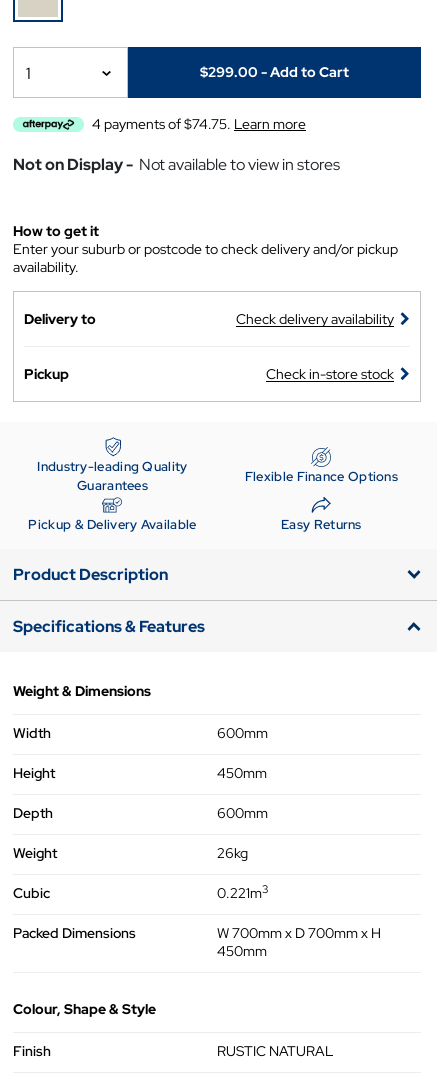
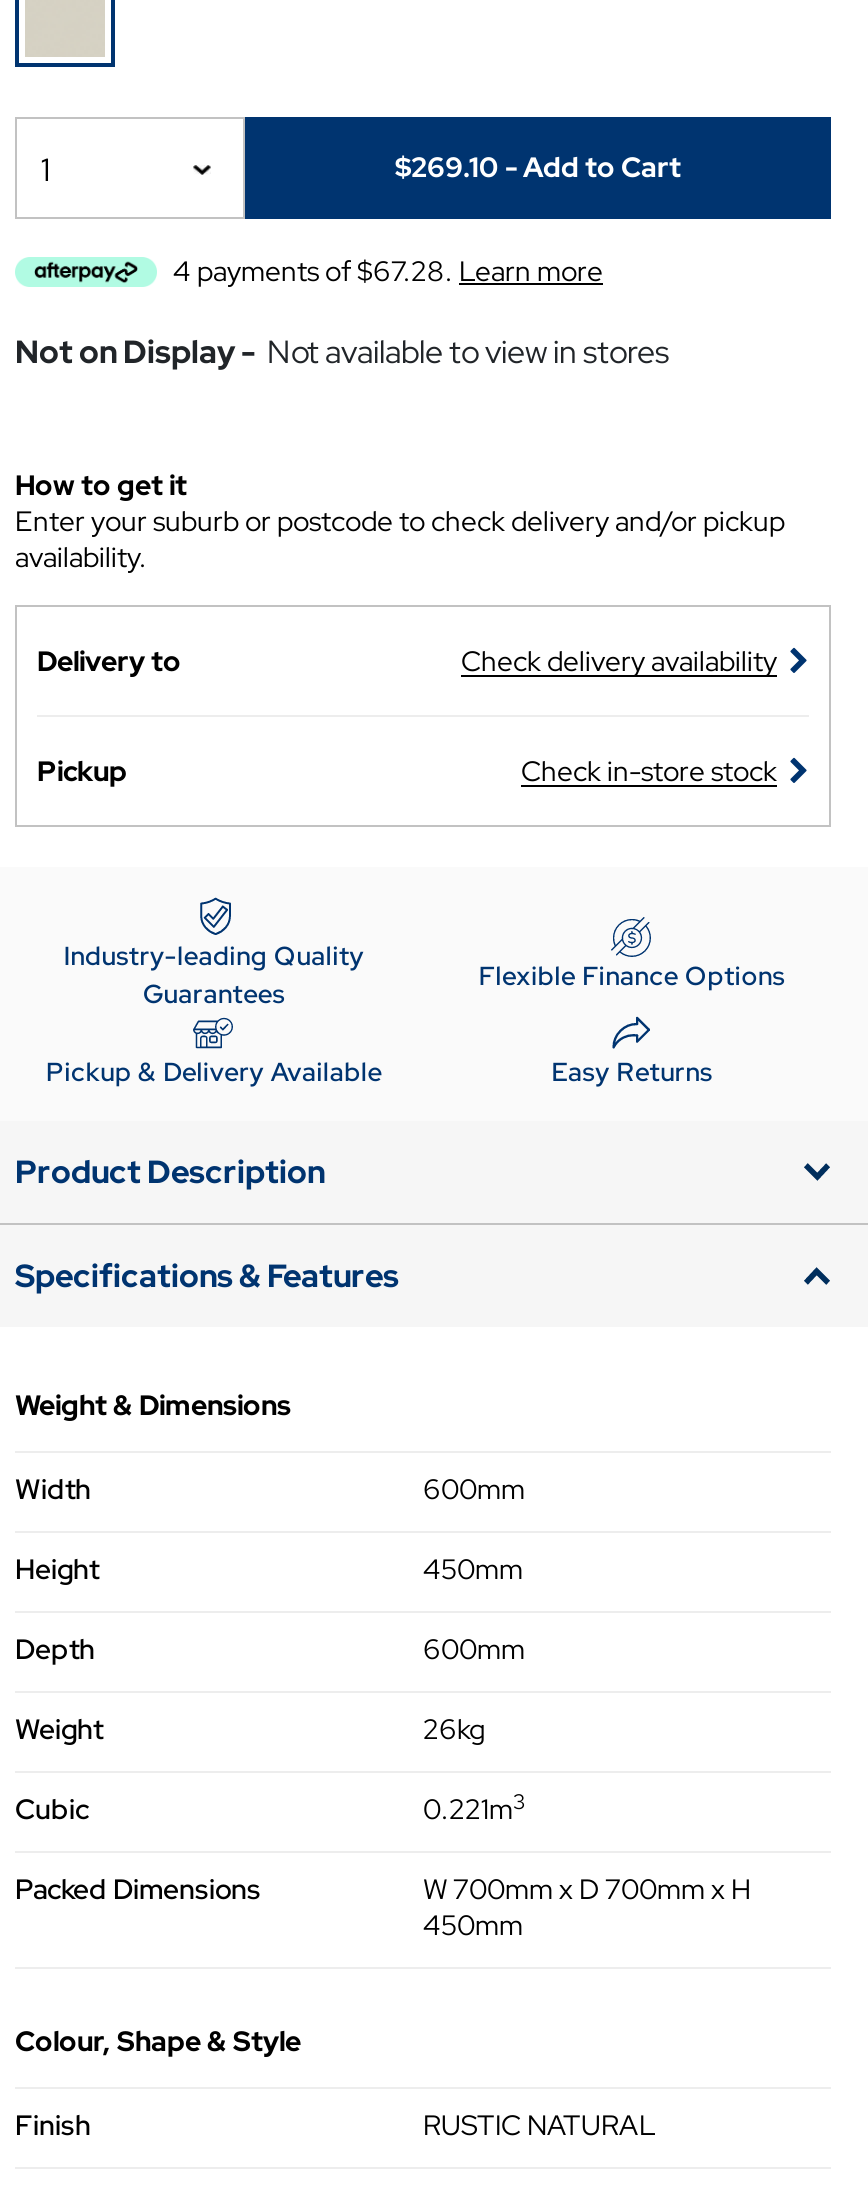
[200,63,349,81] $299.00 - Add to Cart -> [395,150,681,186] $269.10 - Add to Cart
[92,115,306,133] 4 payments of $74.75. Learn more -> [173,254,603,290] 4 payments of $67.28. Learn more

